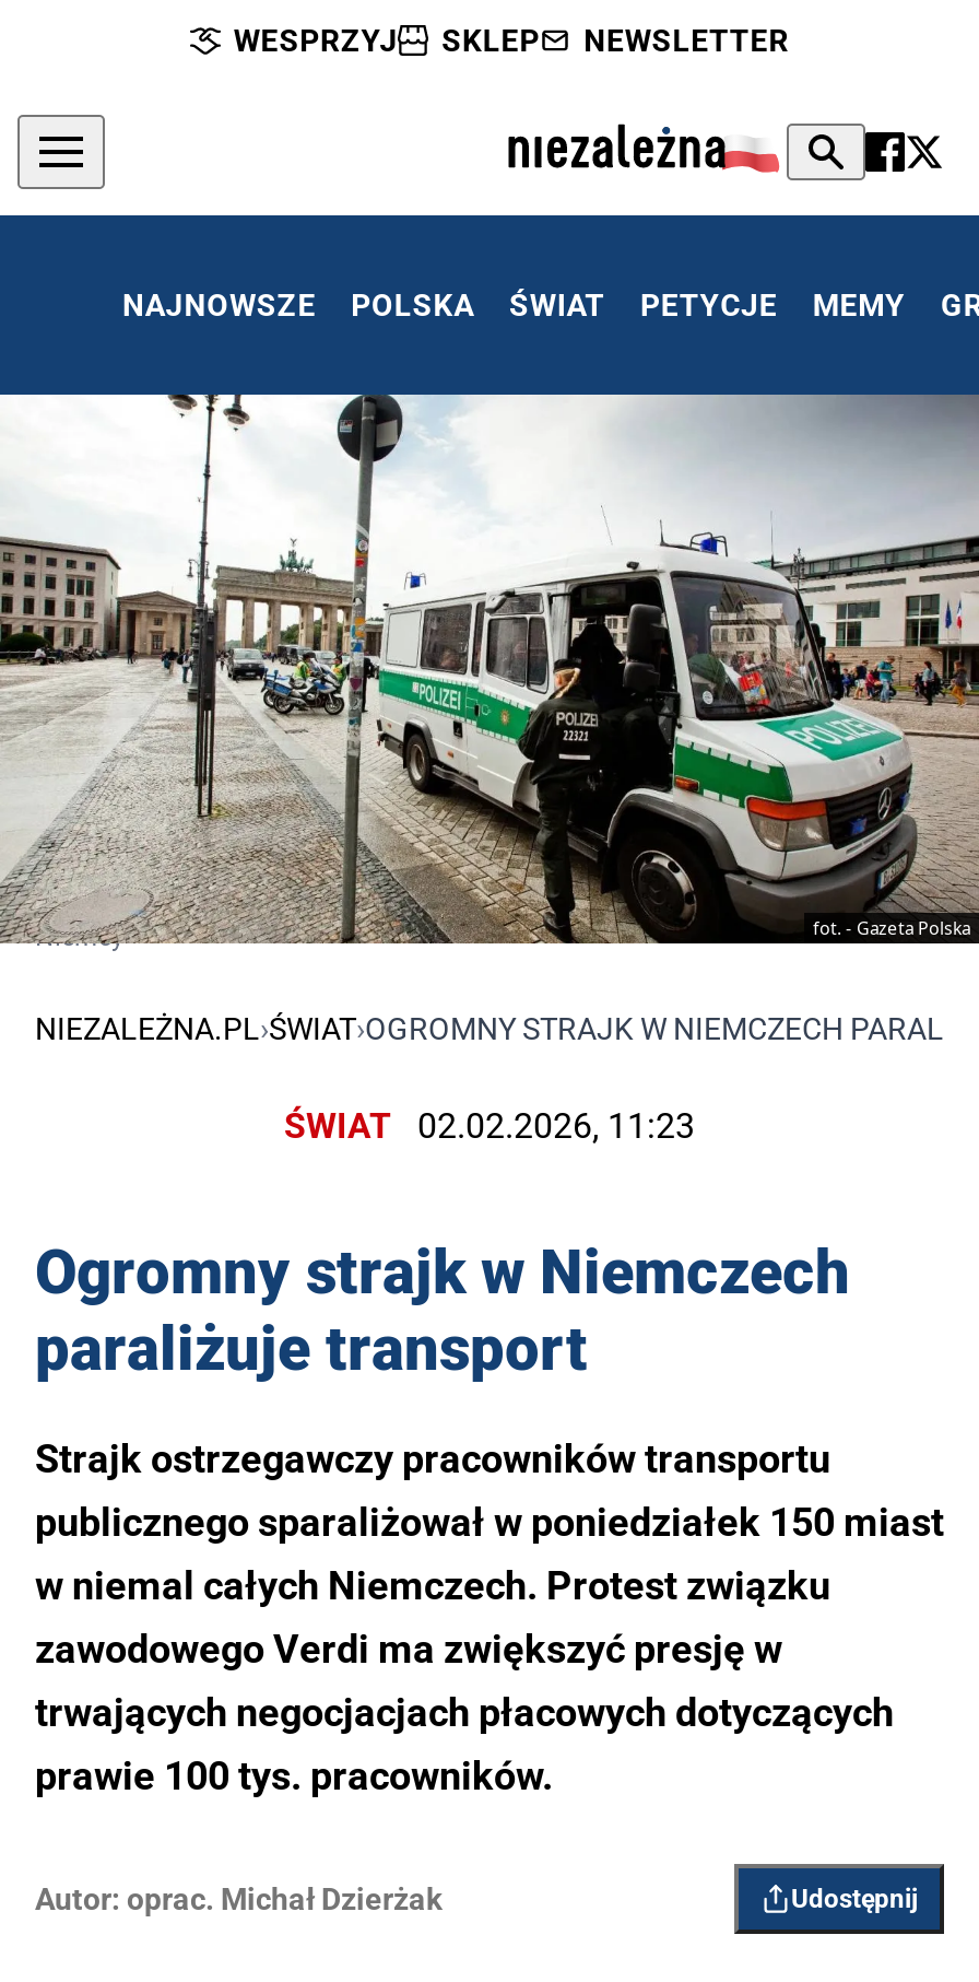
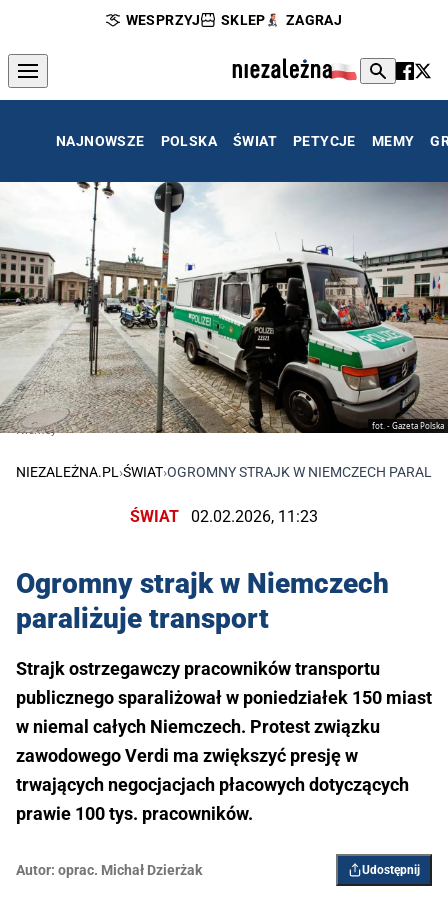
[584,23,789,58] NEWSLETTER -> [286,12,342,28] ZAGRAJ

